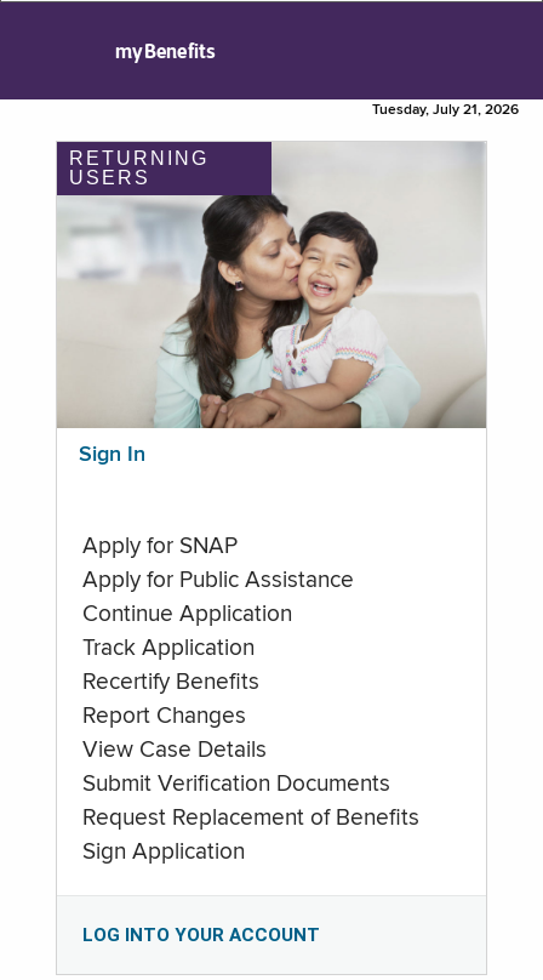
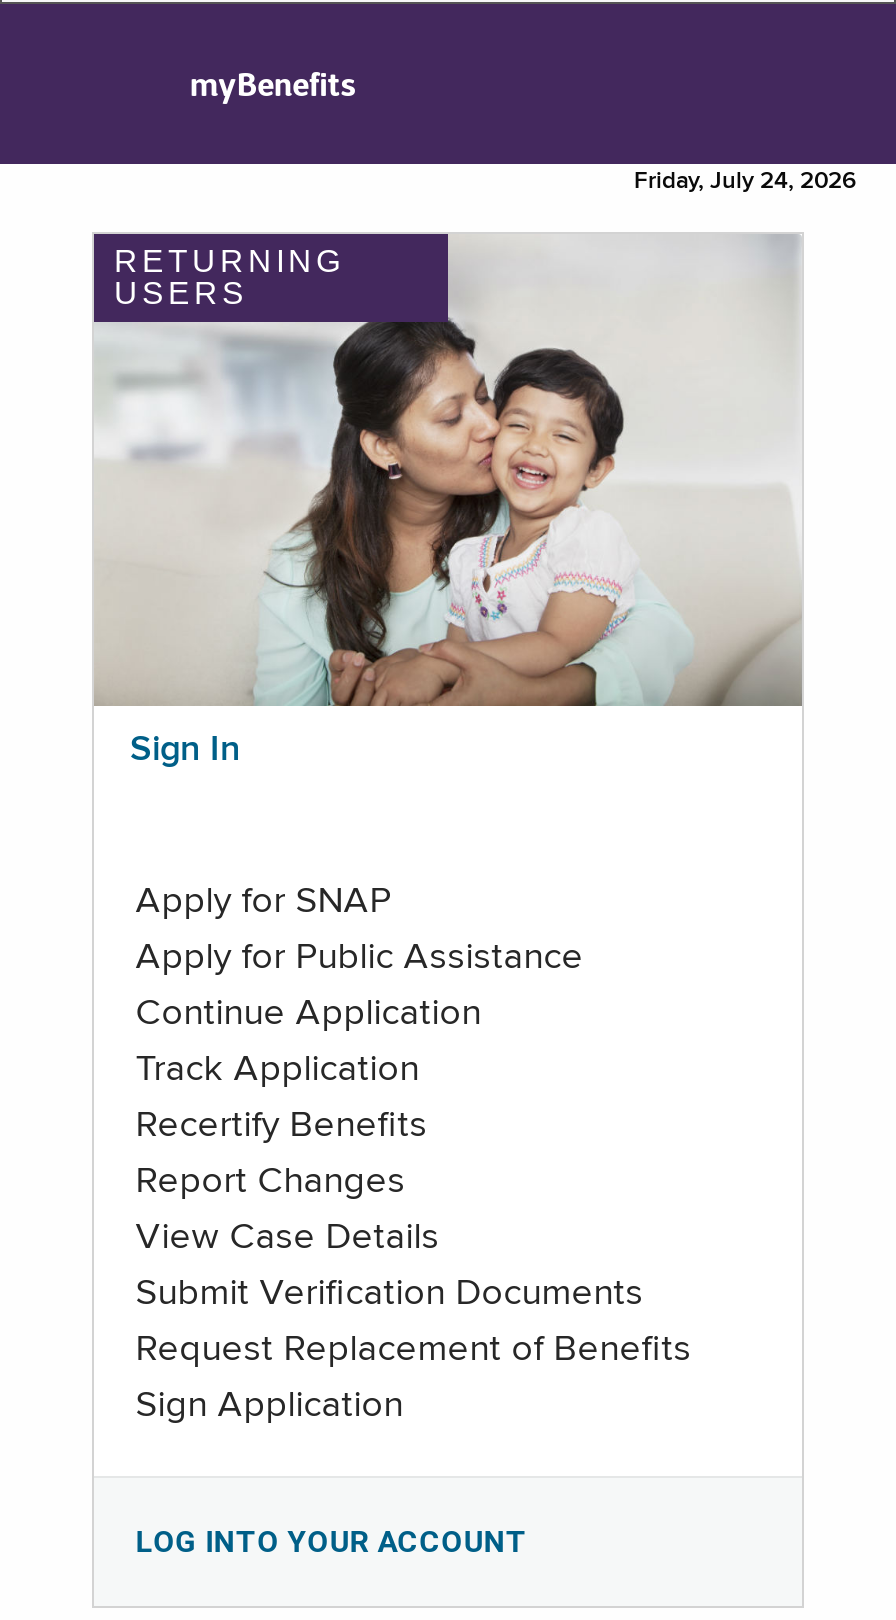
[372,103,519,118] Tuesday, July 21, 2026 -> [634,170,856,194] Friday, July 24, 2026

